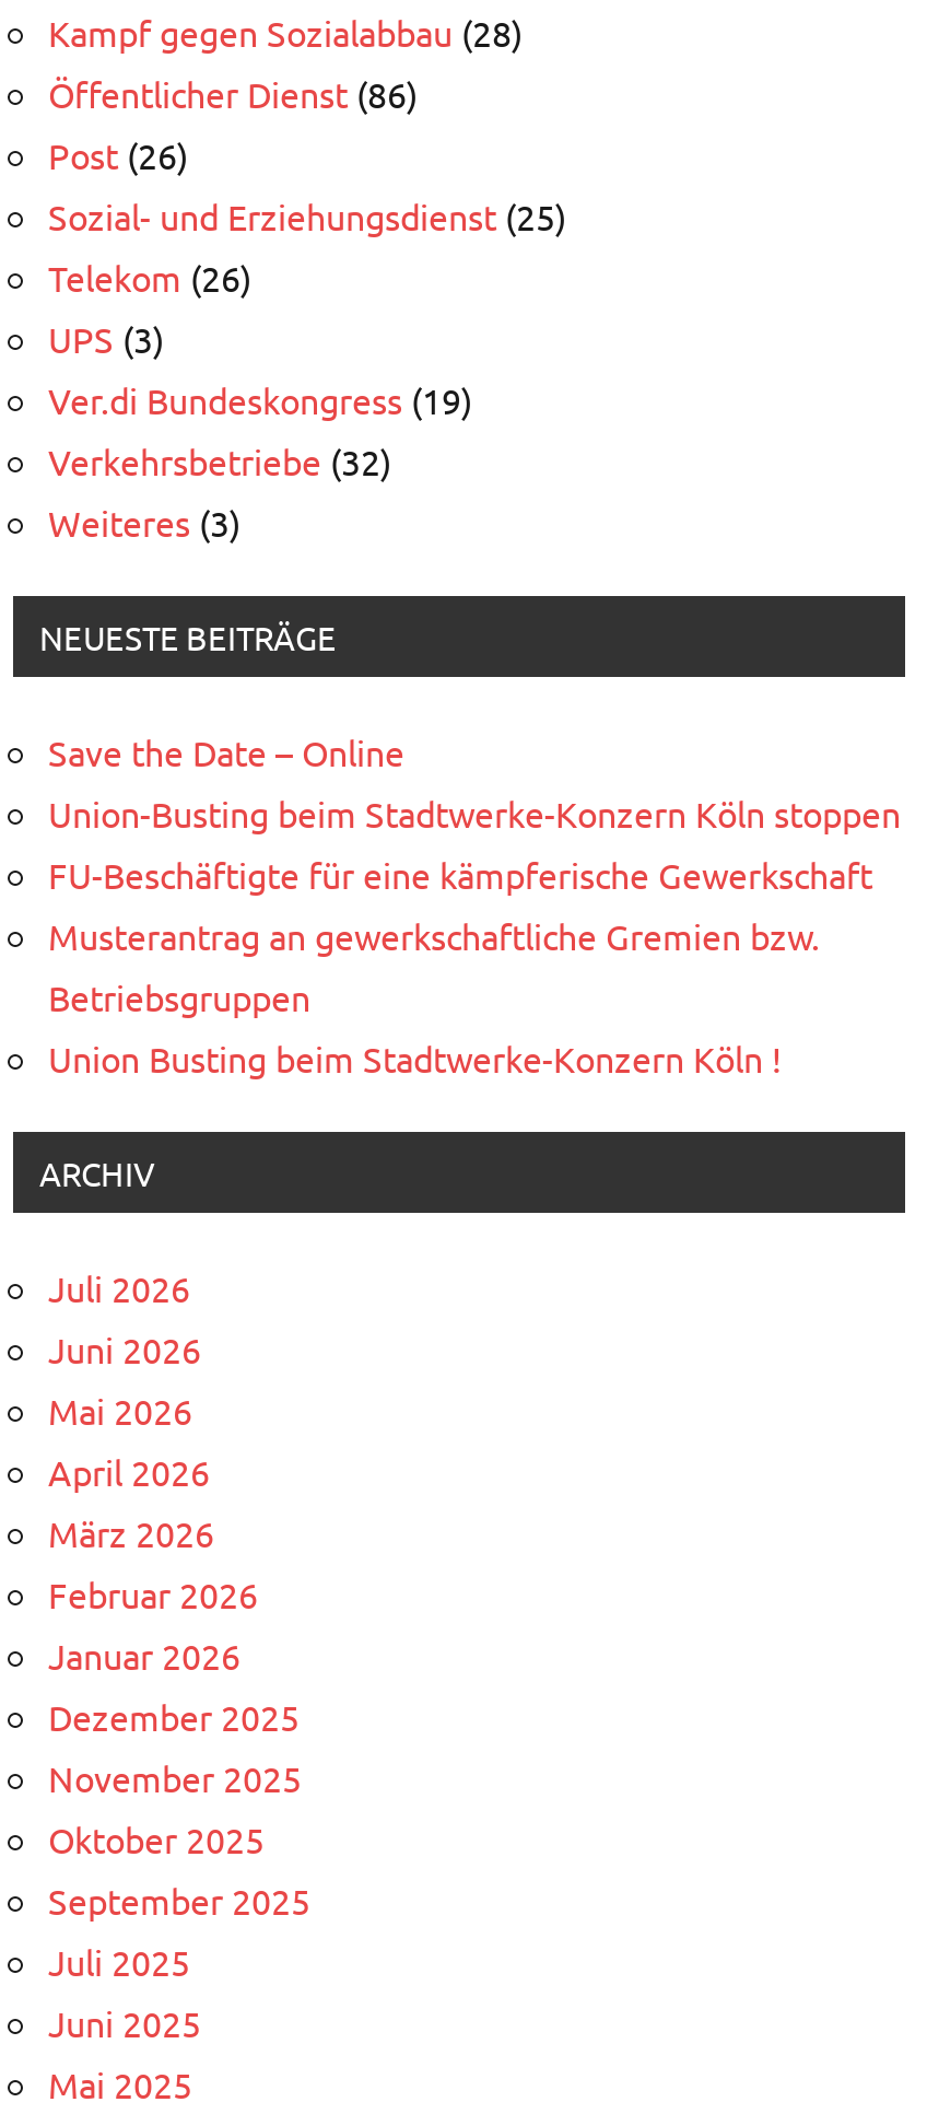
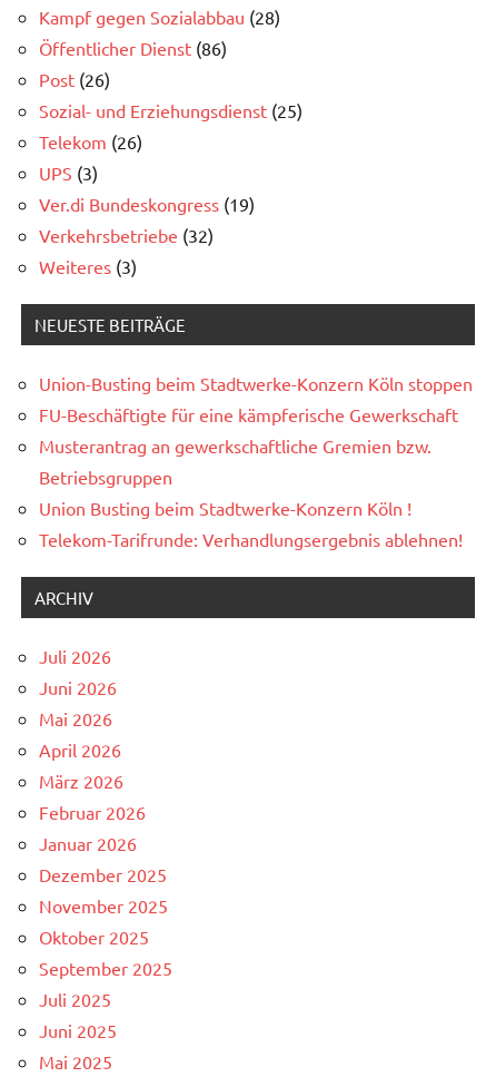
[48,730,404,774] Save the Date – Online -> none
moved [48,791,901,1080] -> [39,372,473,519]: Union-Busting beim Stadtwerke-Konzern Köln stoppen | FU-Beschäftigte für eine kämpferische Gewerkschaft | Musterantrag an gewerkschaftliche Gremien bzw. | Betriebsgruppen | Union Busting beim Stadtwerke-Konzern Köln !
none -> [39,528,463,551] Telekom-Tarifrunde: Verhandlungsergebnis ablehnen!

